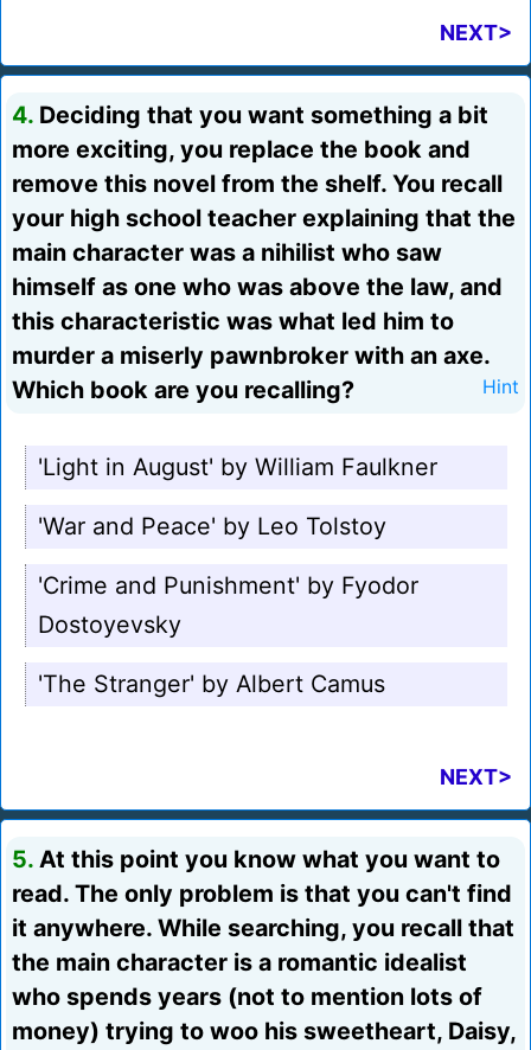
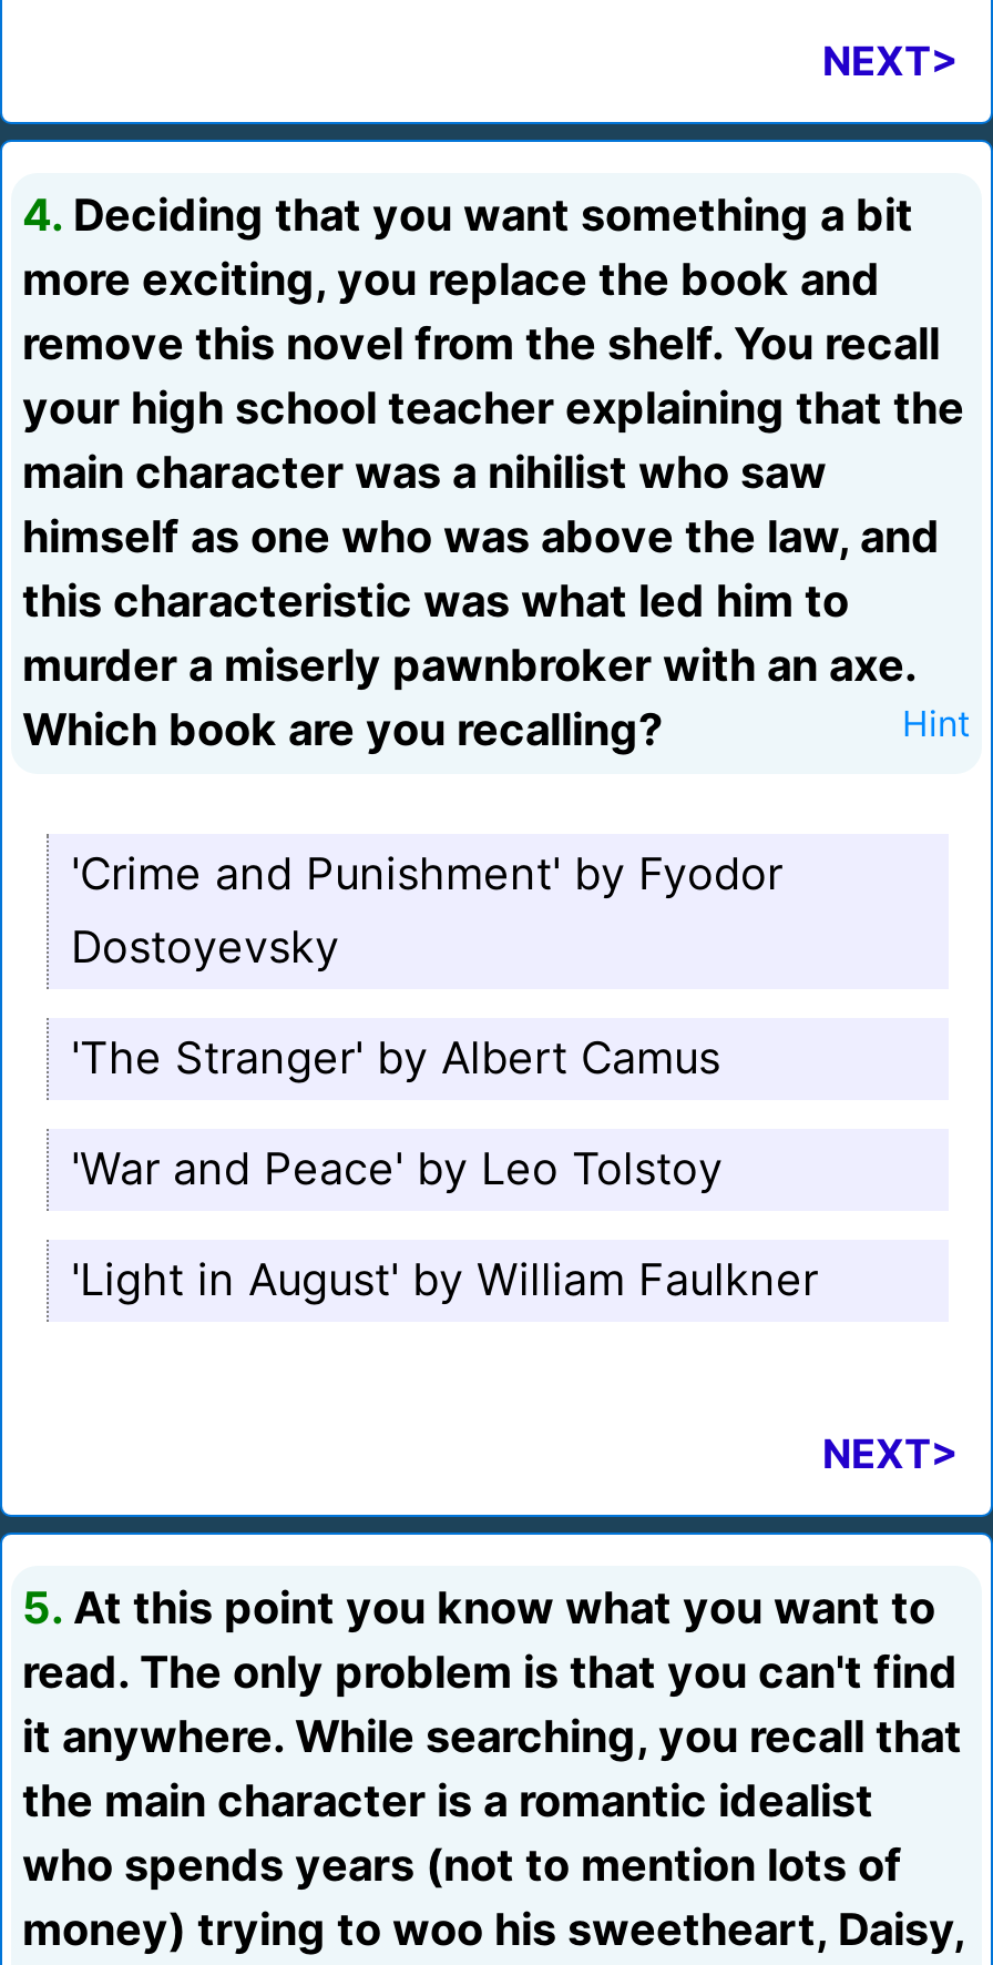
moved [38,453,437,540] -> [71,1142,818,1306]: 'Light in August' by William Faulkner | 'War and Peace' by Leo Tolstoy
moved [38,571,418,698] -> [71,847,782,1085]: 'Crime and Punishment' by Fyodor | Dostoyevsky | 'The Stranger' by Albert Camus

